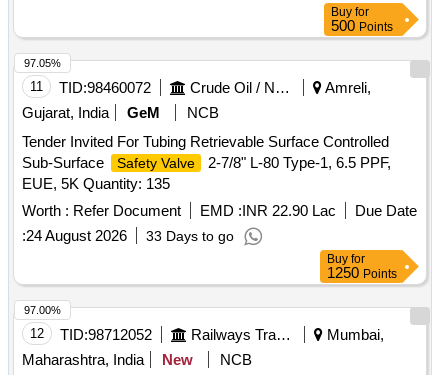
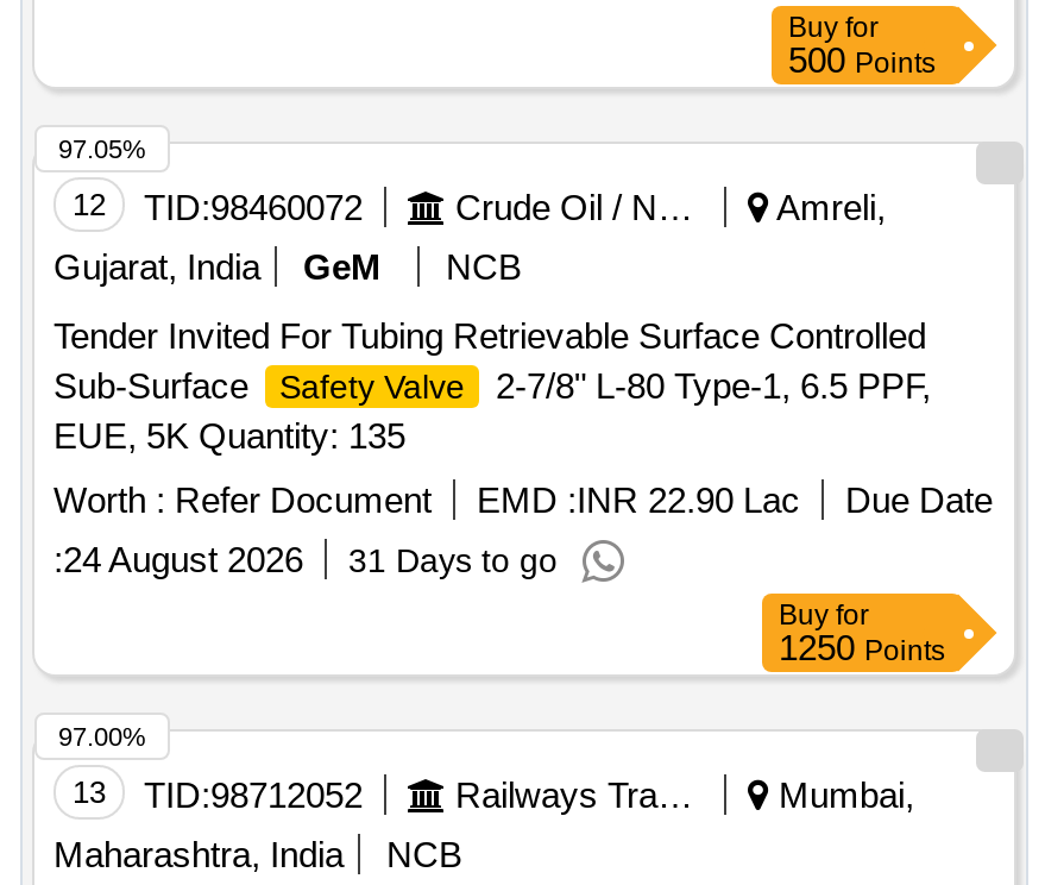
[30,79,151,96] 11 TID:98460072 -> [73,187,363,228] 12 TID:98460072
[22,227,234,244] :24 August 2026 33 Days to go -> [53,539,558,580] :24 August 2026 31 Days to go
[30,326,152,343] 12 TID:98712052 -> [73,775,363,815] 13 TID:98712052
[162,351,193,368] New -> none

